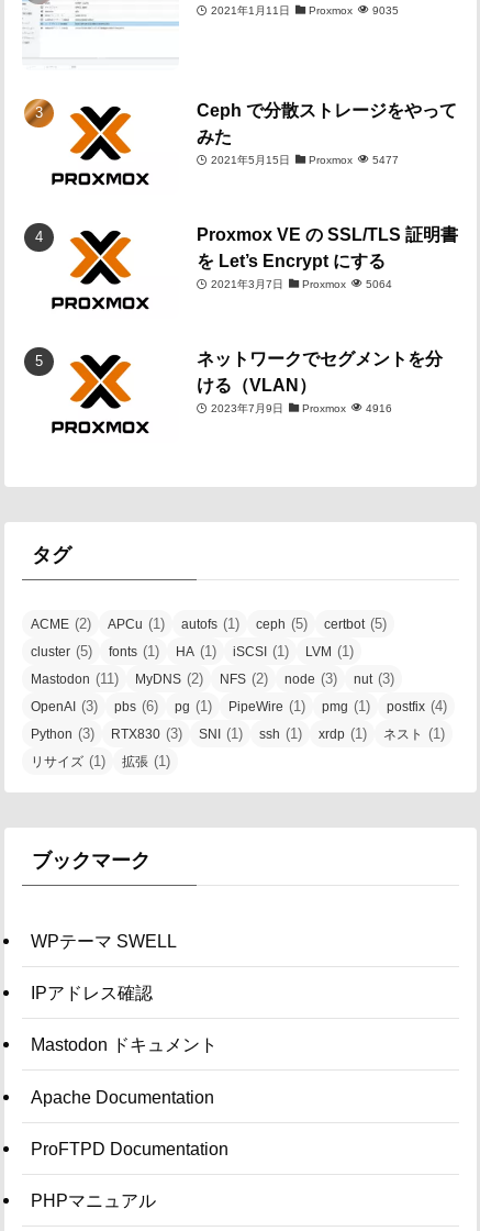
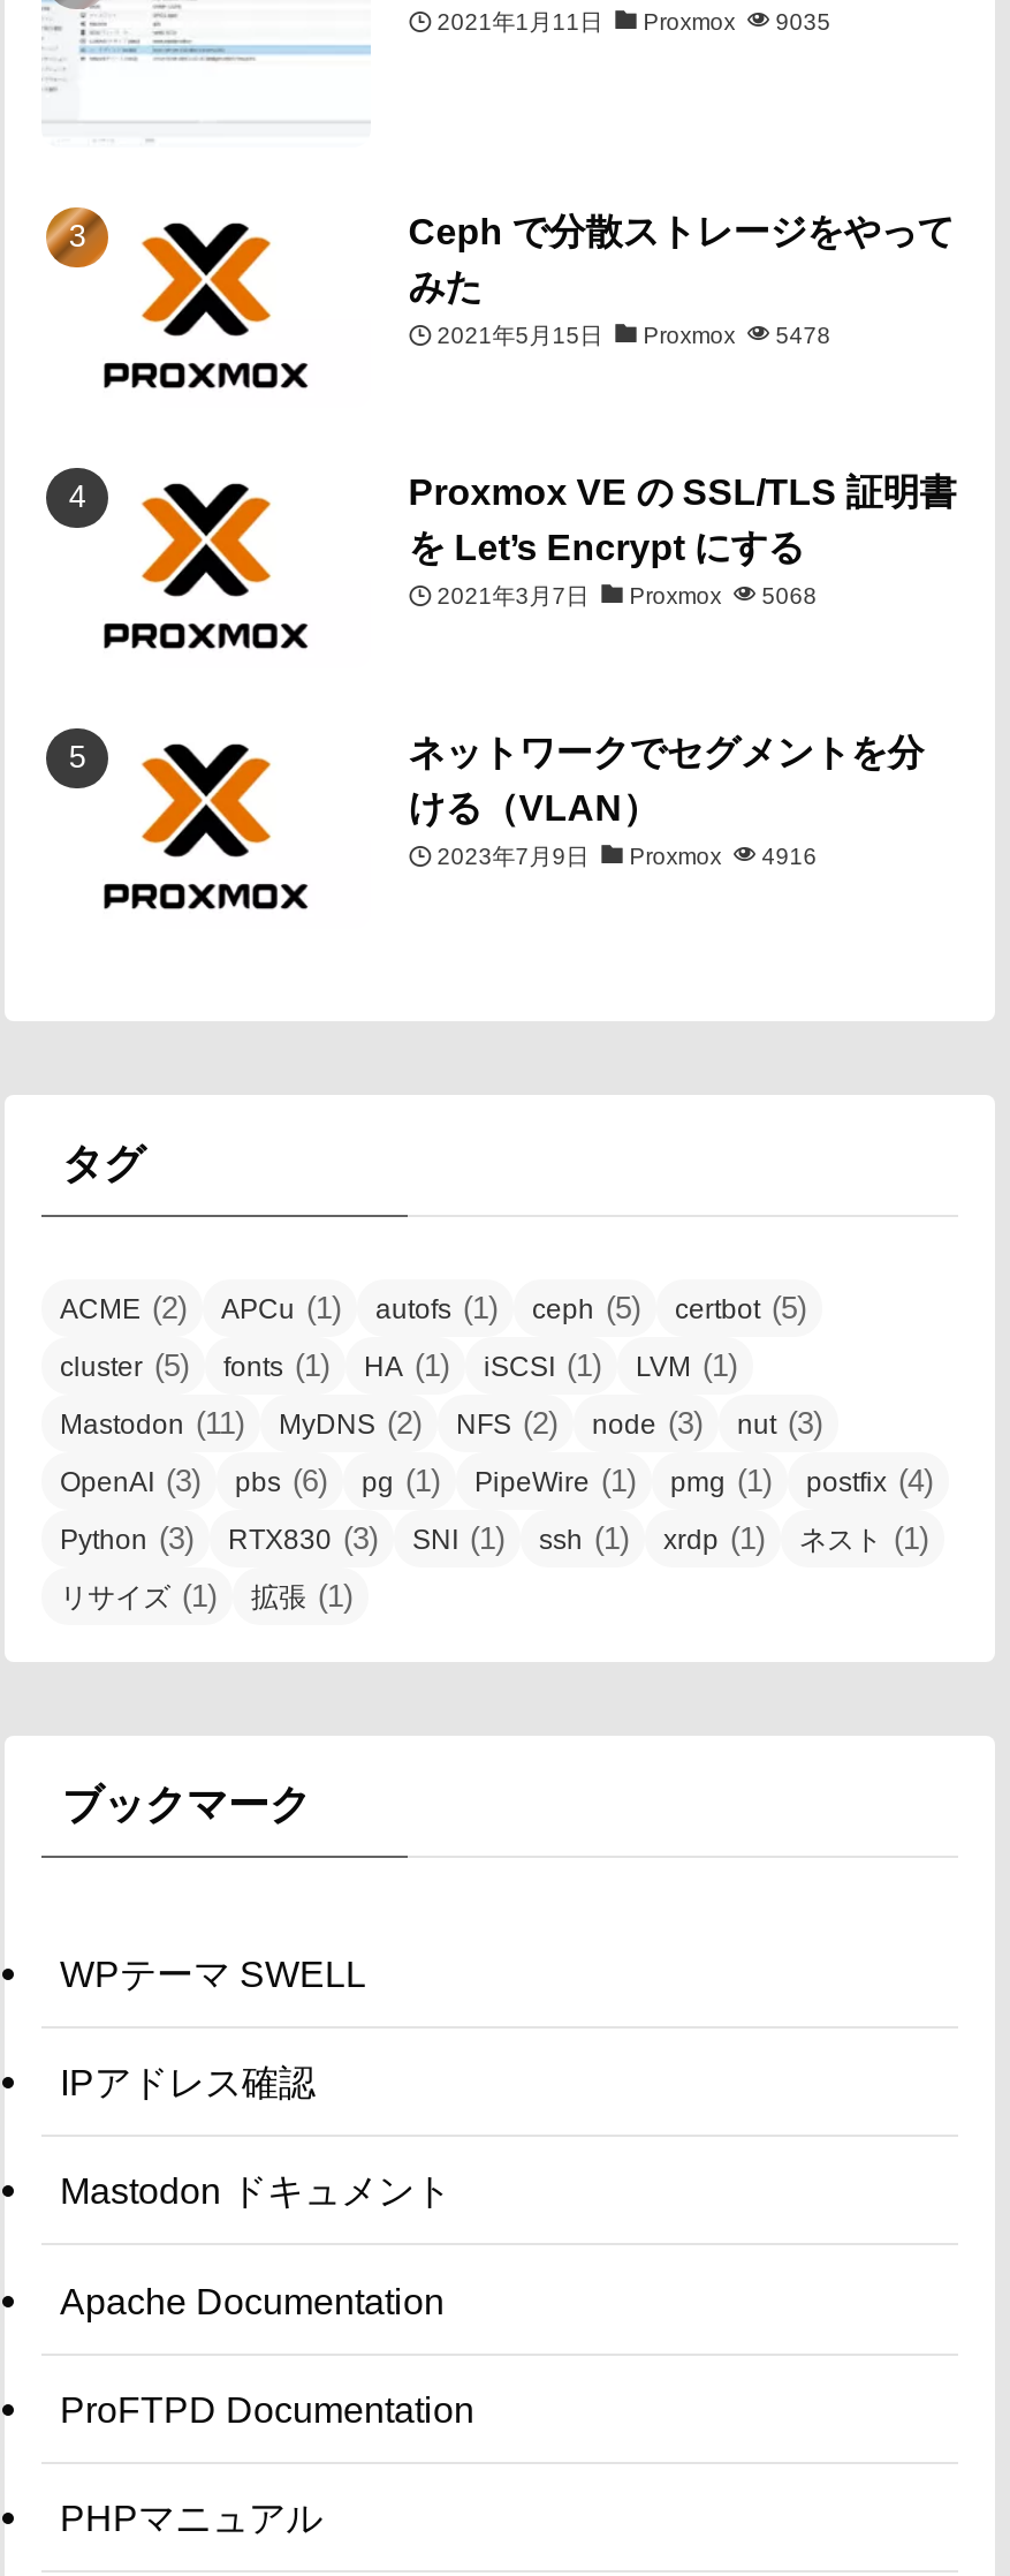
[211,154,398,166] 2021年5月15日 Proxmox 5477 -> [437,324,831,349] 2021年5月15日 Proxmox 5478
[211,278,392,290] 2021年3月7日 Proxmox 5064 -> [437,584,817,609] 2021年3月7日 Proxmox 5068

